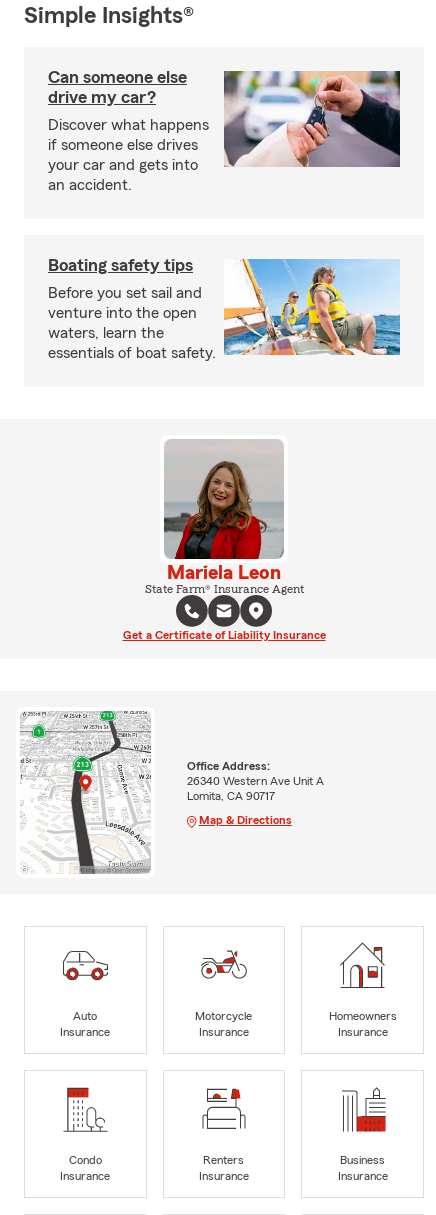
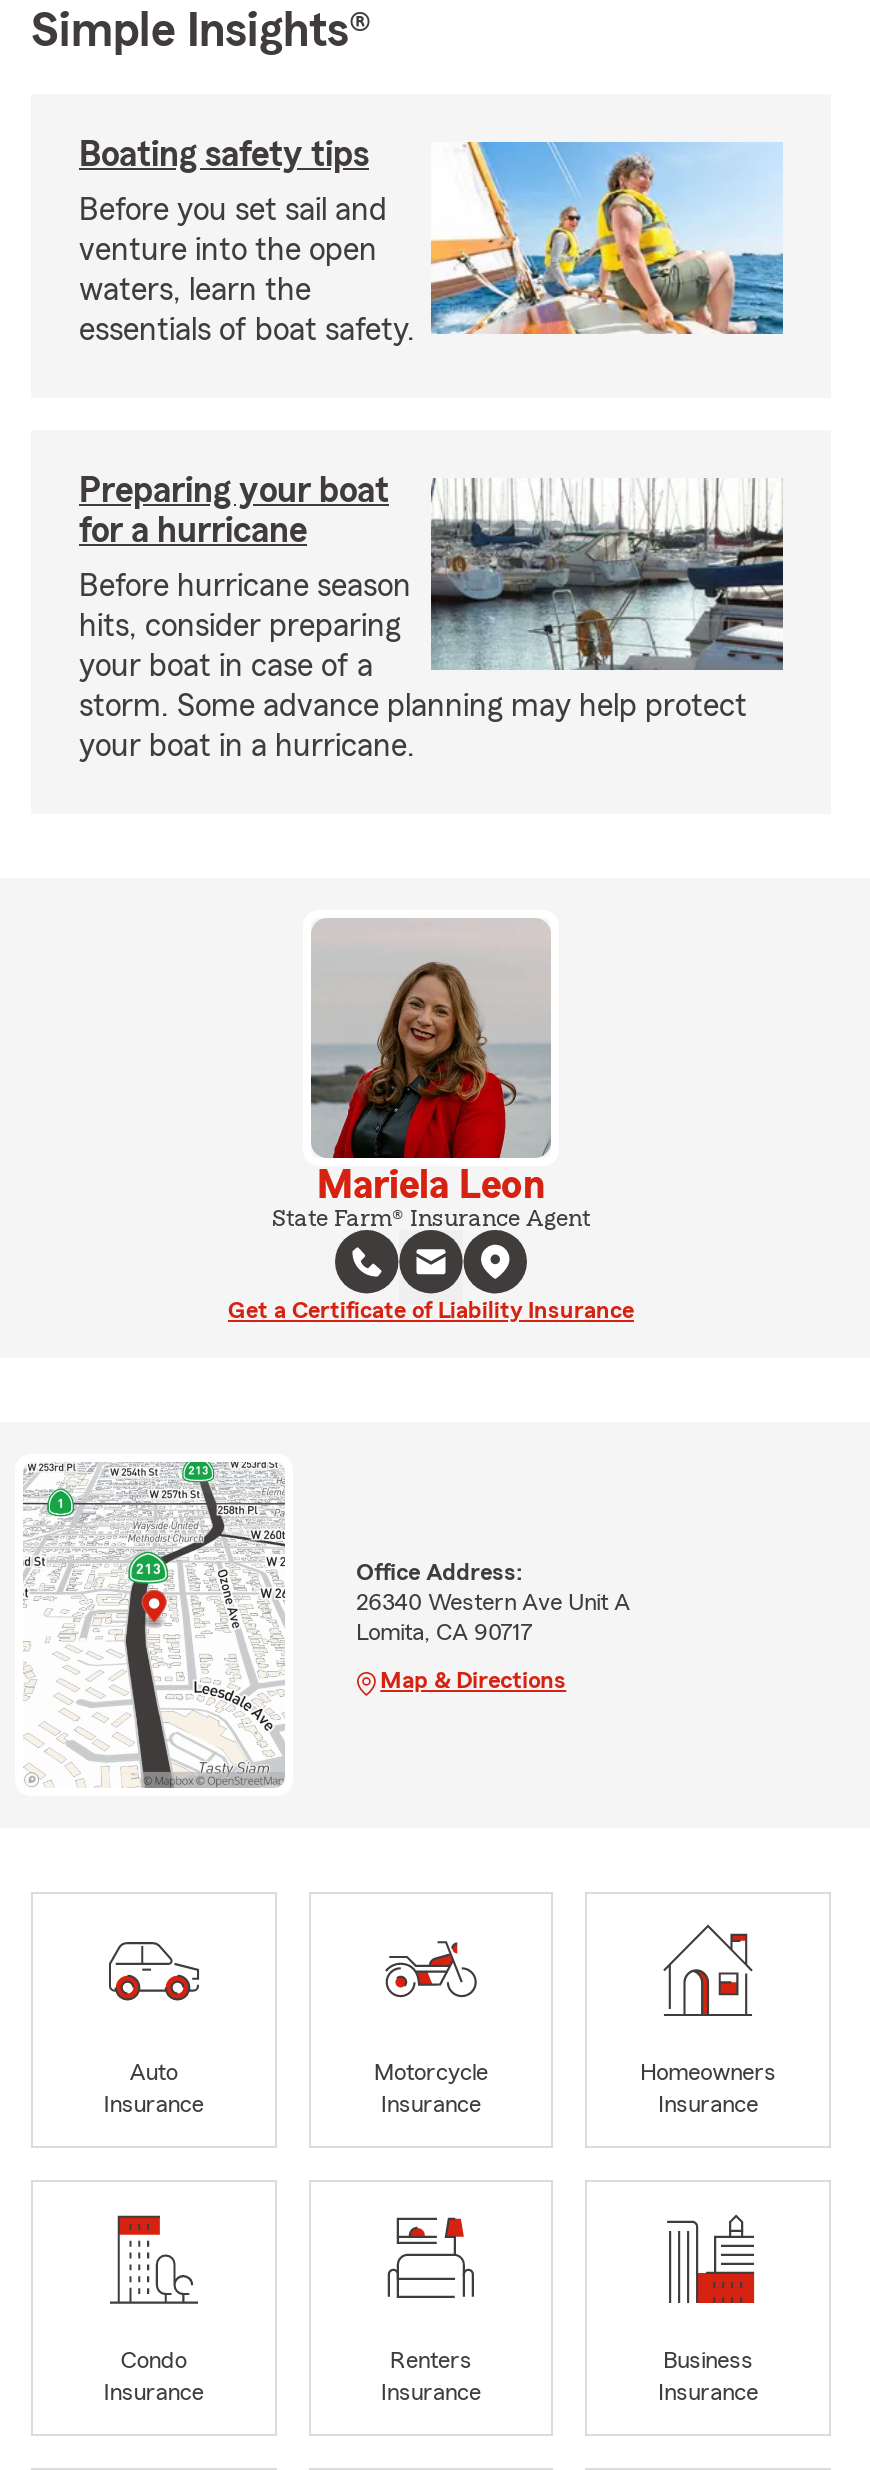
[48,68,401,193] [image] | Can someone else | drive my car? | Discover what happens | if someone else drives | your car and gets into | an accident. -> none
moved [48,256,402,361] -> [79,136,787,346]: [image] | Boating safety tips | Before you set sail and | venture into the open | waters, learn the | essentials of boat safety.
none -> [79,472,785,762] [image] | Preparing your boat | for a hurricane | Before hurricane season | hits, consider preparing | your boat in case of a | storm. Some advance planning may help protect | your boat in a hurricane.

